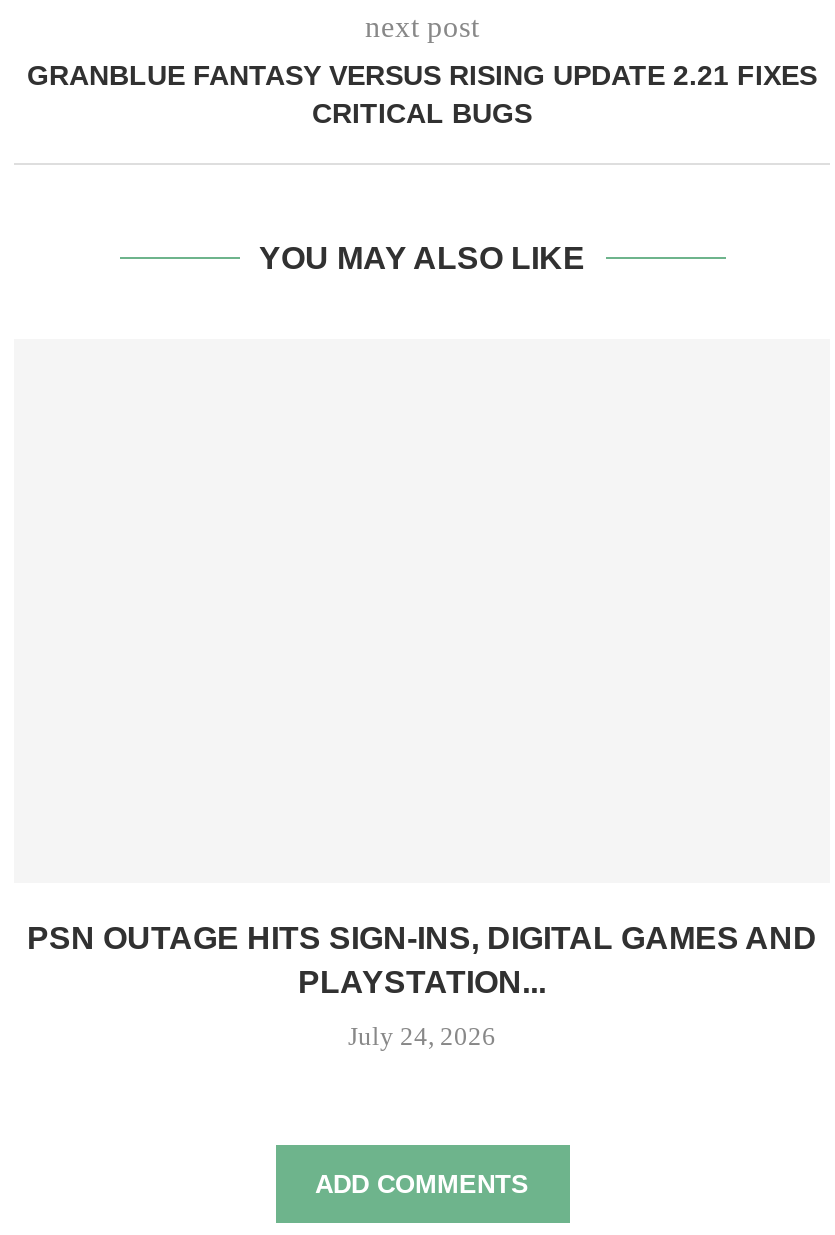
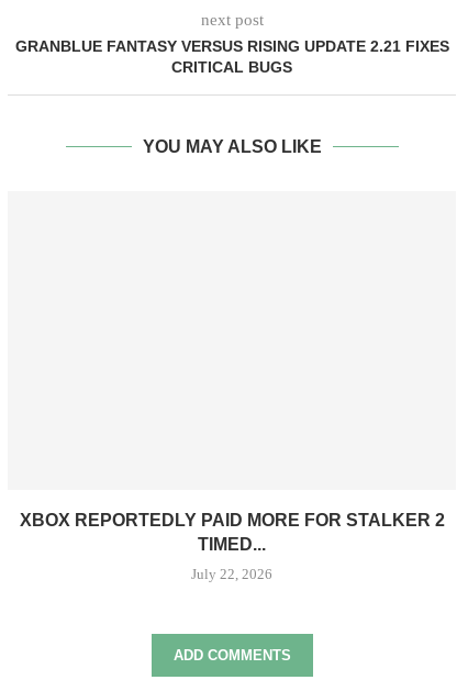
[27,921,817,999] PSN OUTAGE HITS SIGN-INS, DIGITAL GAMES AND | PLAYSTATION... -> [19,511,444,554] XBOX REPORTEDLY PAID MORE FOR STALKER 2 | TIMED...
[348,1021,496,1051] July 24, 2026 -> [191,566,272,582] July 22, 2026

